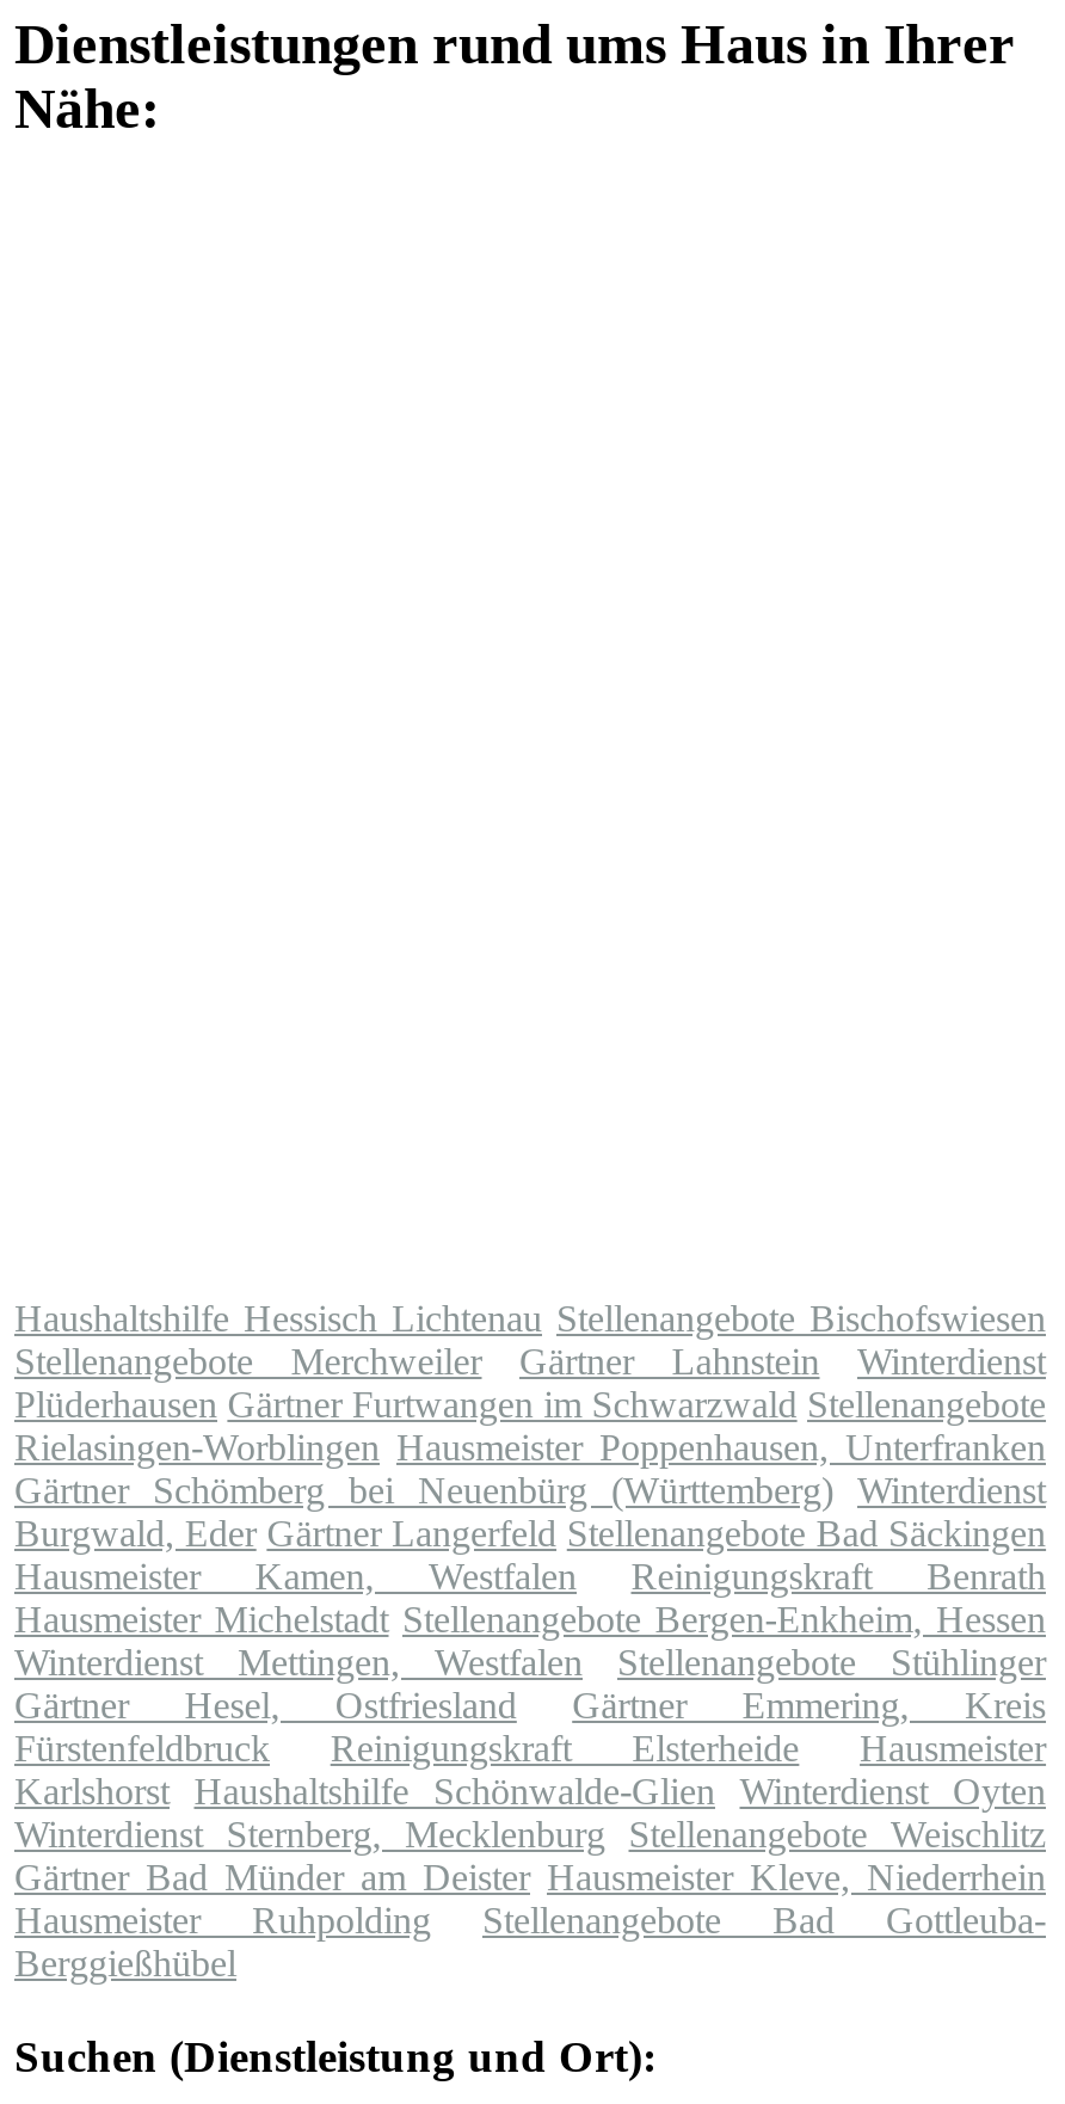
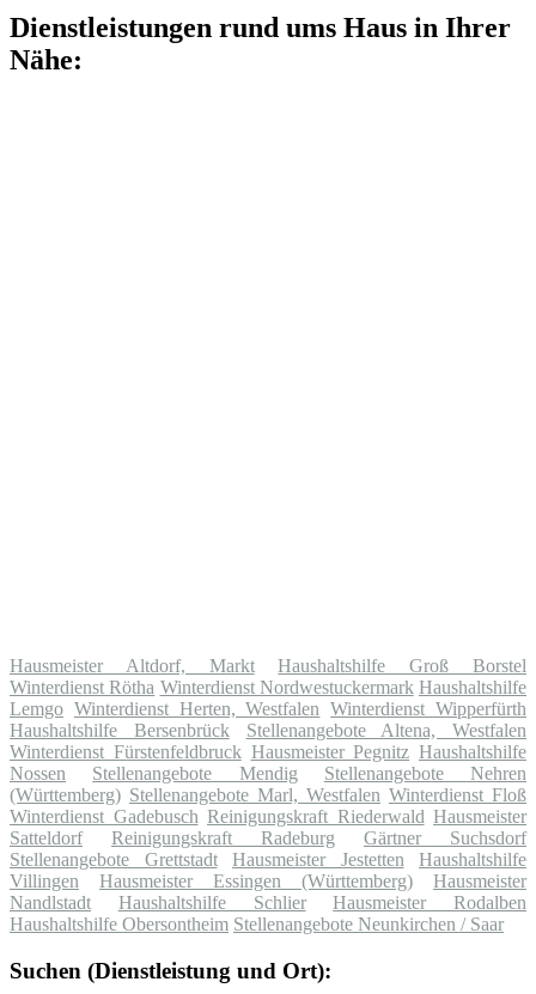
[14,1299,1046,1769] Haushaltshilfe Hessisch Lichtenau Stellenangebote Bischofswiesen | Stellenangebote Merchweiler | Gärtner Lahnstein | Winterdienst | Plüderhausen Gärtner Furtwangen im Schwarzwald Stellenangebote | Rielasingen-Worblingen Hausmeister Poppenhausen, Unterfranken | Gärtner Schömberg bei Neuenbürg (Württemberg) Winterdienst | Burgwald, Eder Gärtner Langerfeld Stellenangebote Bad Säckingen | Hausmeister Kamen, Westfalen | Reinigungskraft Benrath | Hausmeister Michelstadt Stellenangebote Bergen-Enkheim, Hessen | Winterdienst Mettingen, Westfalen | Stellenangebote Stühlinger | Gärtner Hesel, Ostfriesland | Gärtner Emmering, Kreis | Fürstenfeldbruck | Reinigungskraft Elsterheide -> [10,656,526,891] Hausmeister Altdorf, Markt | Haushaltshilfe Groß Borstel | Winterdienst Rötha Winterdienst Nordwestuckermark Haushaltshilfe | Lemgo Winterdienst Herten, Westfalen Winterdienst Wipperfürth | Haushaltshilfe Bersenbrück | Stellenangebote Altena, Westfalen | Winterdienst Fürstenfeldbruck Hausmeister Pegnitz Haushaltshilfe | Nossen | Stellenangebote Mendig | Stellenangebote Nehren | (Württemberg) Stellenangebote Marl, Westfalen Winterdienst Floß | Winterdienst Gadebusch Reinigungskraft Riederwald Hausmeister | Satteldorf | Reinigungskraft Radeburg | Gärtner Suchsdorf | Stellenangebote Grettstadt | Hausmeister Jestetten | Haushaltshilfe | Villingen | Hausmeister Essingen (Württemberg)
[14,1772,1046,1984] Karlshorst | Haushaltshilfe Schönwalde-Glien | Winterdienst Oyten | Winterdienst Sternberg, Mecklenburg Stellenangebote Weischlitz | Gärtner Bad Münder am Deister Hausmeister Kleve, Niederrhein | Hausmeister Ruhpolding | Stellenangebote Bad Gottleuba- | Berggießhübel -> [10,893,526,935] Nandlstadt | Haushaltshilfe Schlier | Hausmeister Rodalben | Haushaltshilfe Obersontheim Stellenangebote Neunkirchen / Saar

